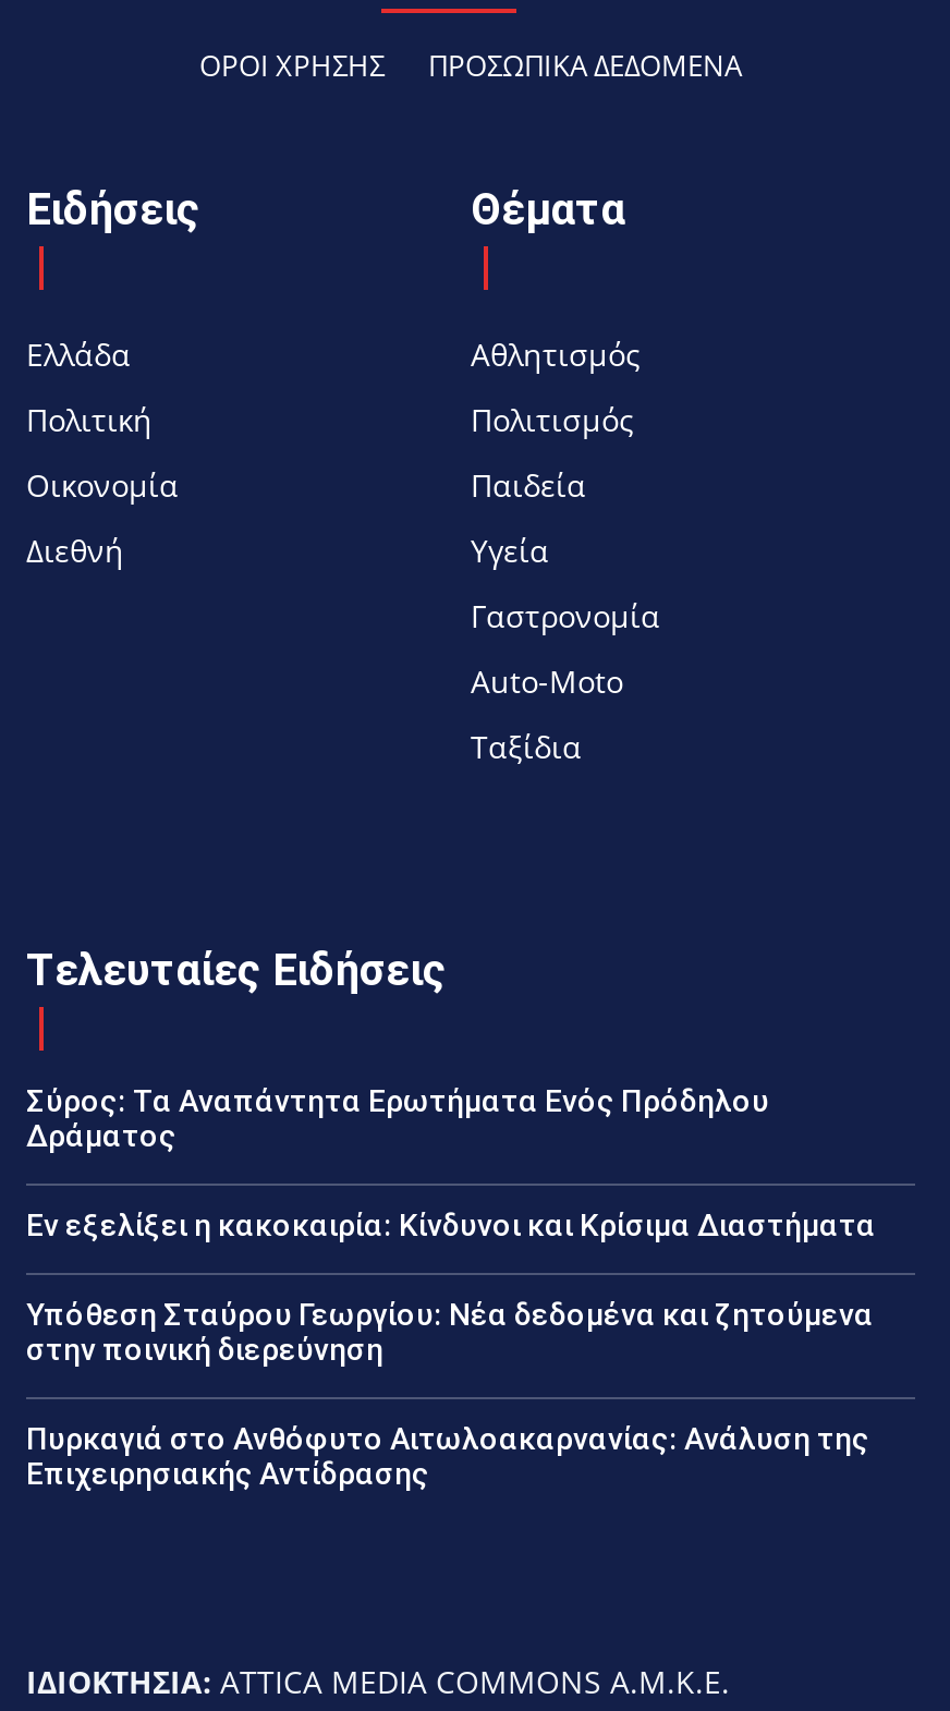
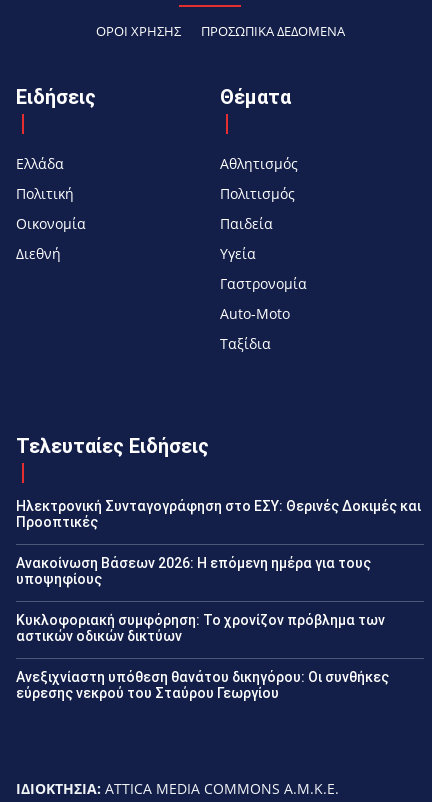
[26,1083,769,1153] Σύρος: Τα Αναπάντητα Ερωτήματα Ενός Πρόδηλου | Δράματος -> [16,498,421,530] Ηλεκτρονική Συνταγογράφηση στο ΕΣΥ: Θερινές Δοκιμές και | Προοπτικές
[26,1207,876,1242] Εν εξελίξει η κακοκαιρία: Κίνδυνοι και Κρίσιμα Διαστήματα -> [16,555,371,587] Ανακοίνωση Βάσεων 2026: Η επόμενη ημέρα για τους | υποψηφίους
[26,1296,874,1366] Υπόθεση Σταύρου Γεωργίου: Νέα δεδομένα και ζητούμενα | στην ποινική διερεύνηση -> [16,612,385,644] Κυκλοφοριακή συμφόρηση: Το χρονίζον πρόβλημα των | αστικών οδικών δικτύων
[26,1421,869,1490] Πυρκαγιά στο Ανθόφυτο Αιτωλοακαρνανίας: Ανάλυση της | Επιχειρησιακής Αντίδρασης -> [16,669,389,701] Ανεξιχνίαστη υπόθεση θανάτου δικηγόρου: Οι συνθήκες | εύρεσης νεκρού του Σταύρου Γεωργίου

